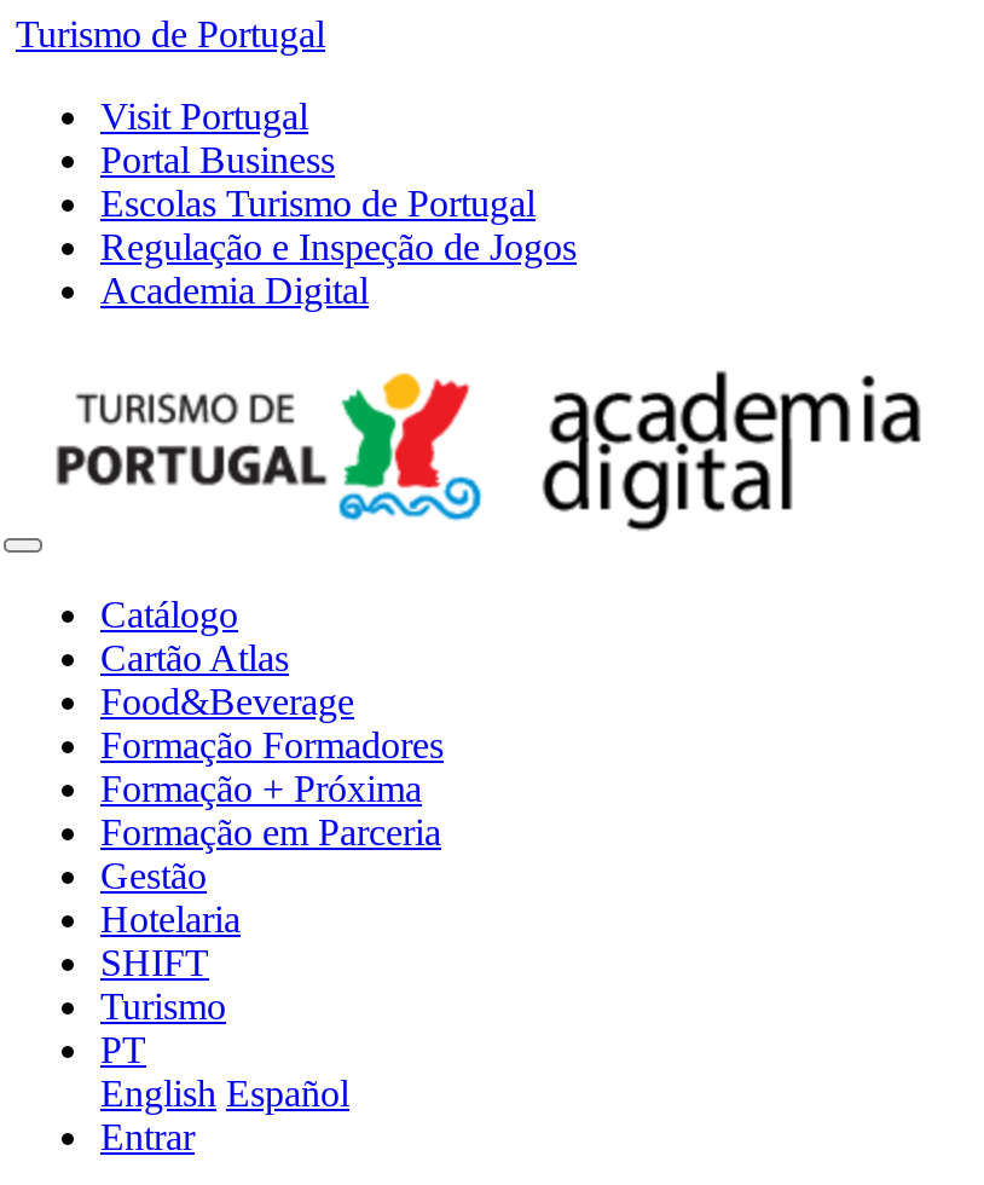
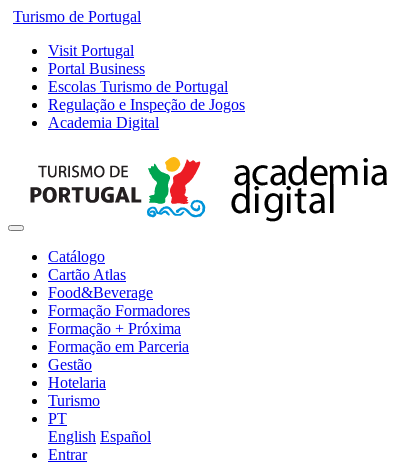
[100,942,209,983] SHIFT -> none

